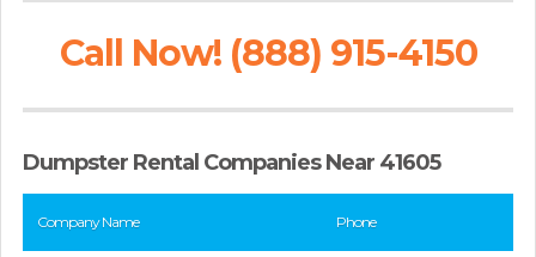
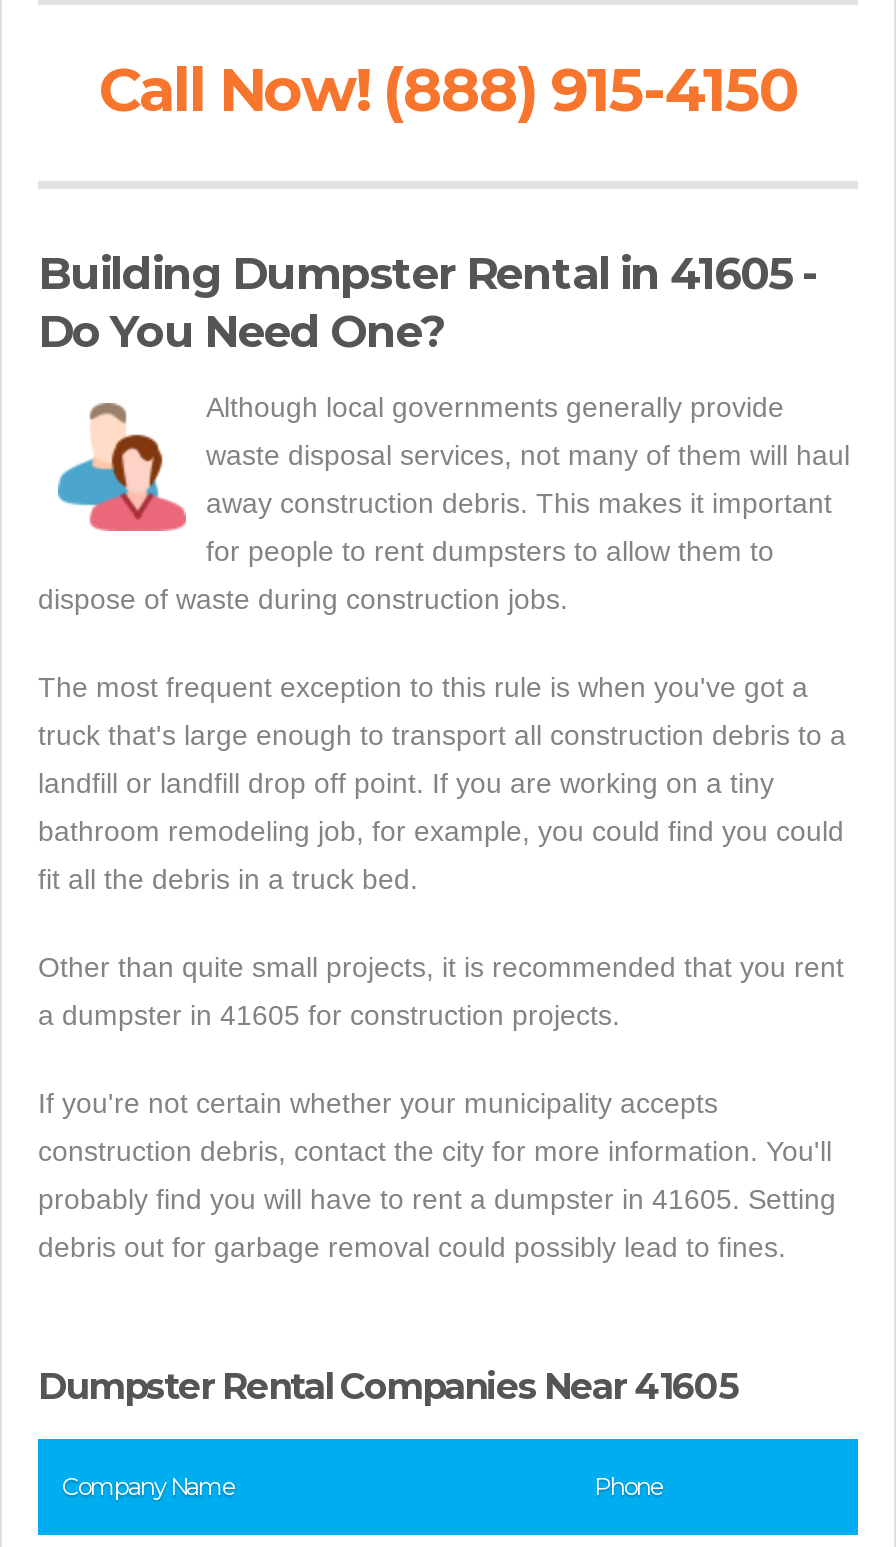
none -> [38,247,850,1263] [image] | Building Dumpster Rental in 41605 - | Do You Need One? | Although local governments generally provide | waste disposal services, not many of them will haul | away construction debris. This makes it important | for people to rent dumpsters to allow them to | dispose of waste during construction jobs. | The most frequent exception to this rule is when you've got a | truck that's large enough to transport all construction debris to a | landfill or landfill drop off point. If you are working on a tiny | bathroom remodeling job, for example, you could find you could | fit all the debris in a truck bed. | Other than quite small projects, it is recommended that you rent | a dumpster in 41605 for construction projects. | If you're not certain whether your municipality accepts | construction debris, contact the city for more information. You'll | probably find you will have to rent a dumpster in 41605. Setting | debris out for garbage removal could possibly lead to fines.

